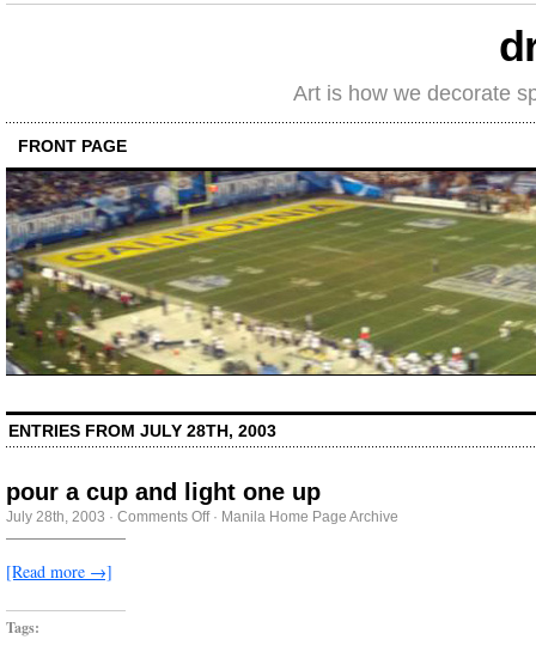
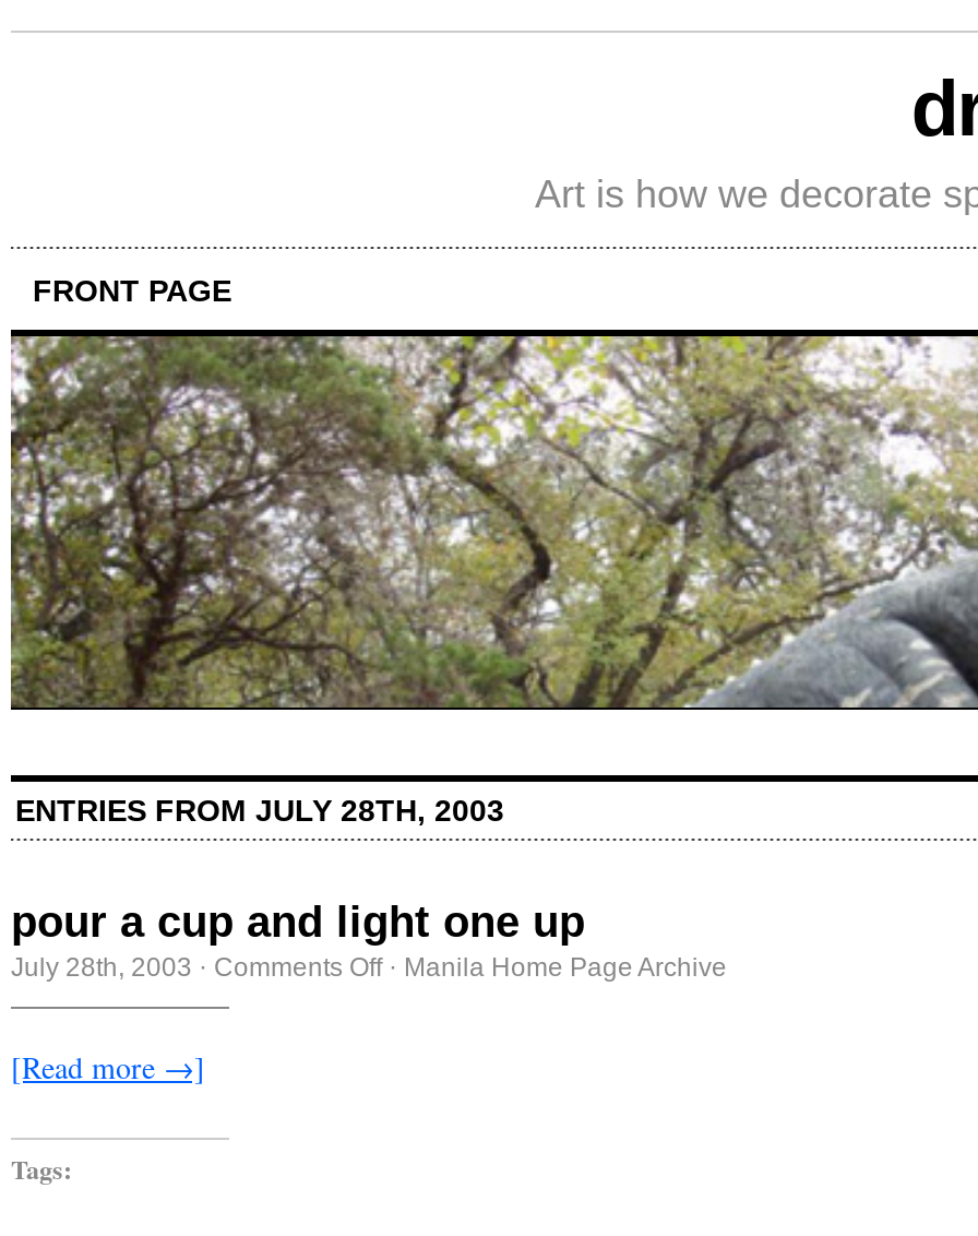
[5,171,532,376] [image] -> [9,334,971,710] [image]

